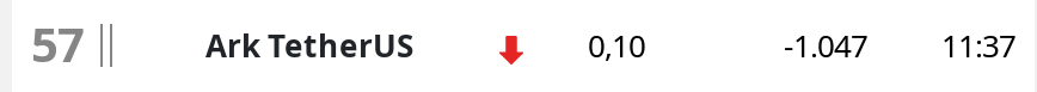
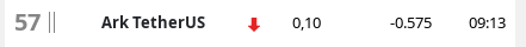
[784,24,867,67] -1.047 -> [390,12,432,33] -0.575
[941,24,1015,67] 11:37 -> [469,12,506,33] 09:13

